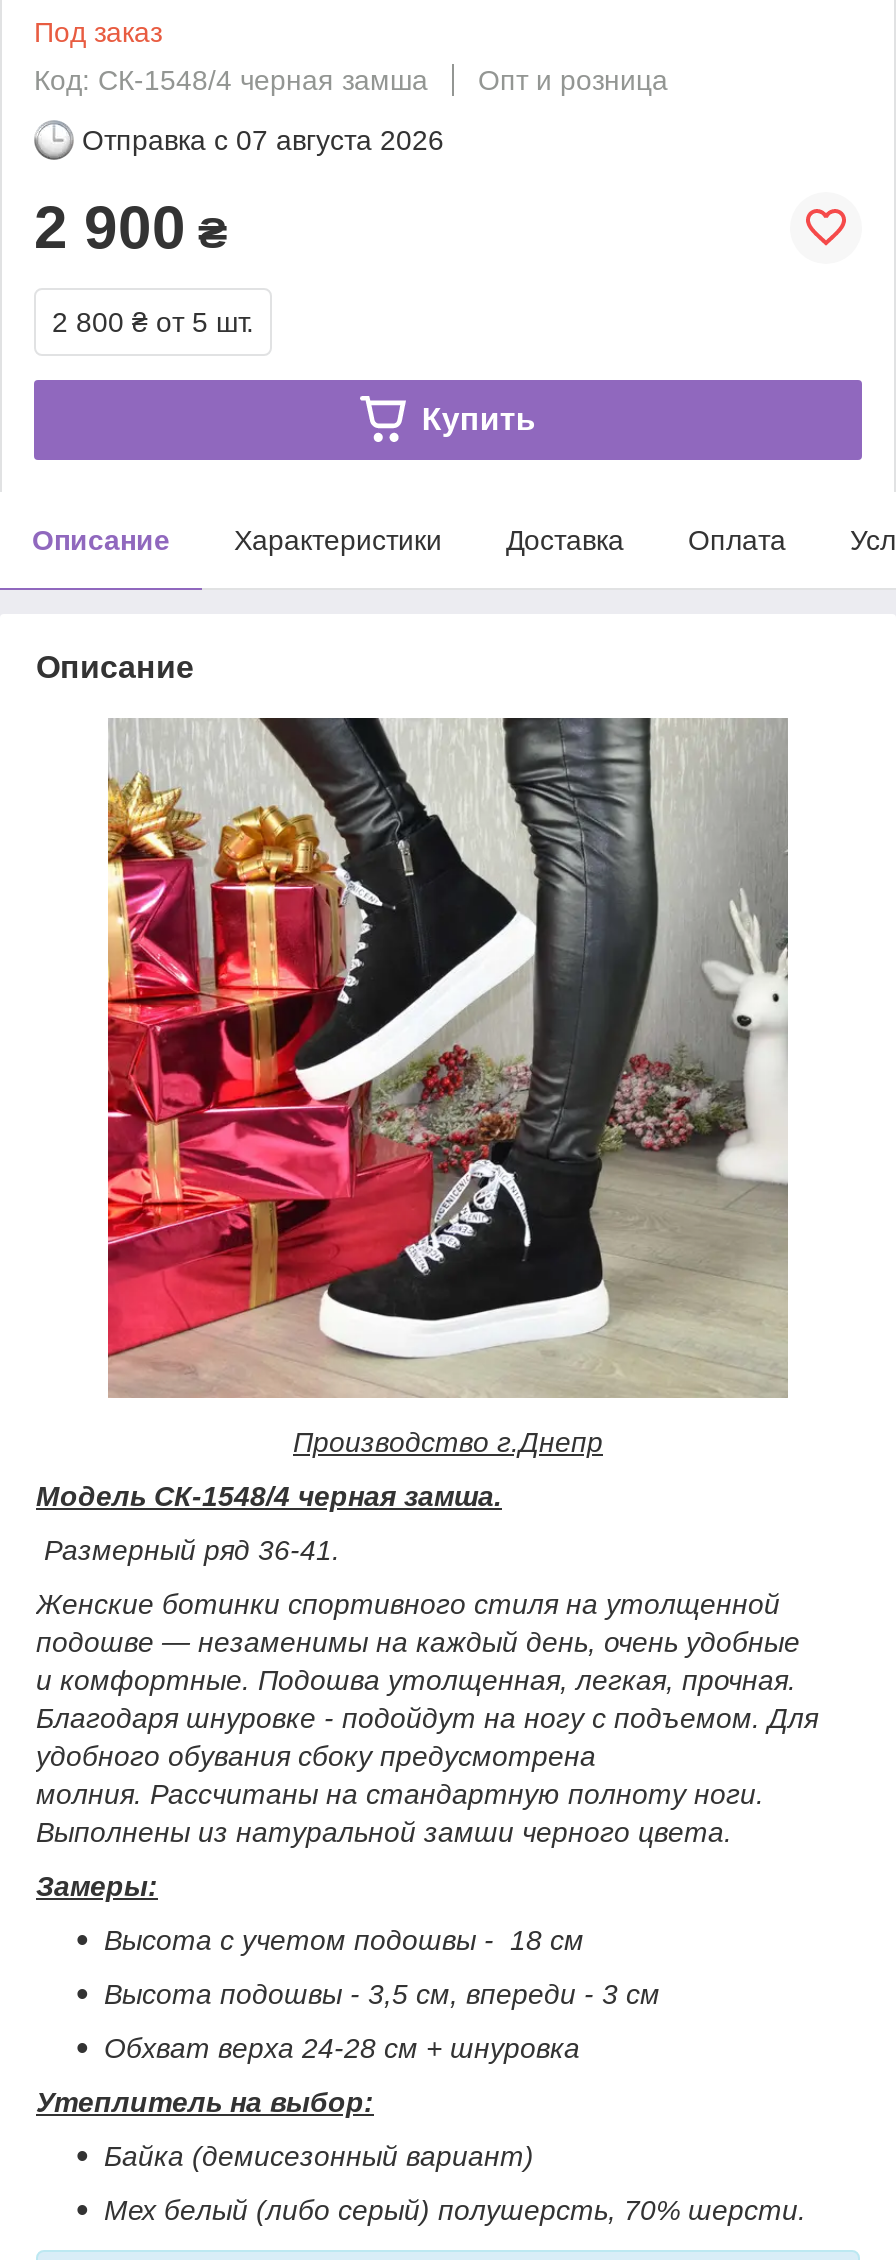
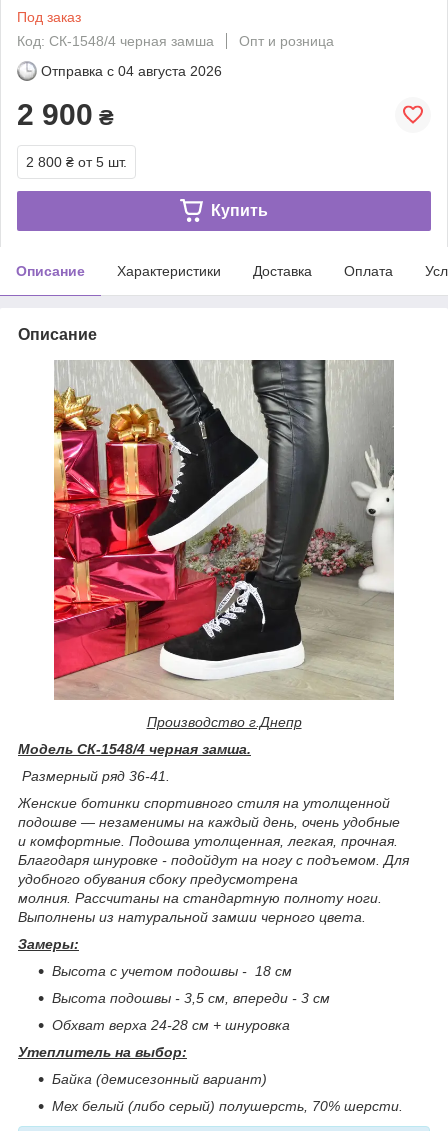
[82,124,444,156] Отправка с 07 августа 2026 -> [41,63,222,79] Отправка с 04 августа 2026

